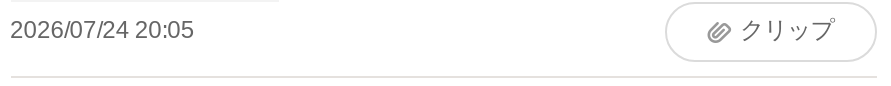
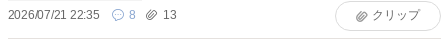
[10,16,194,44] 2026/07/24 20:05 -> [7,8,176,22] 2026/07/21 22:35 | 8 | 13

